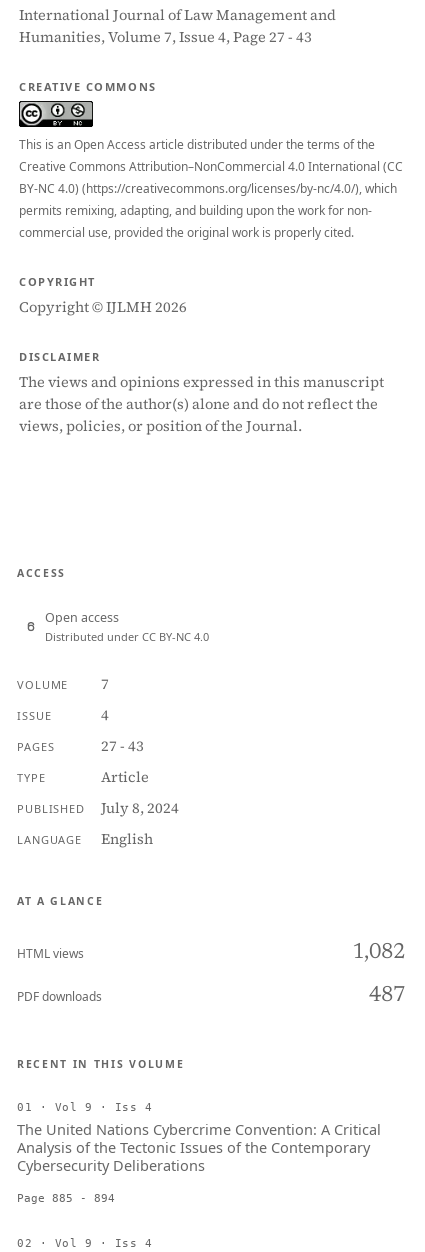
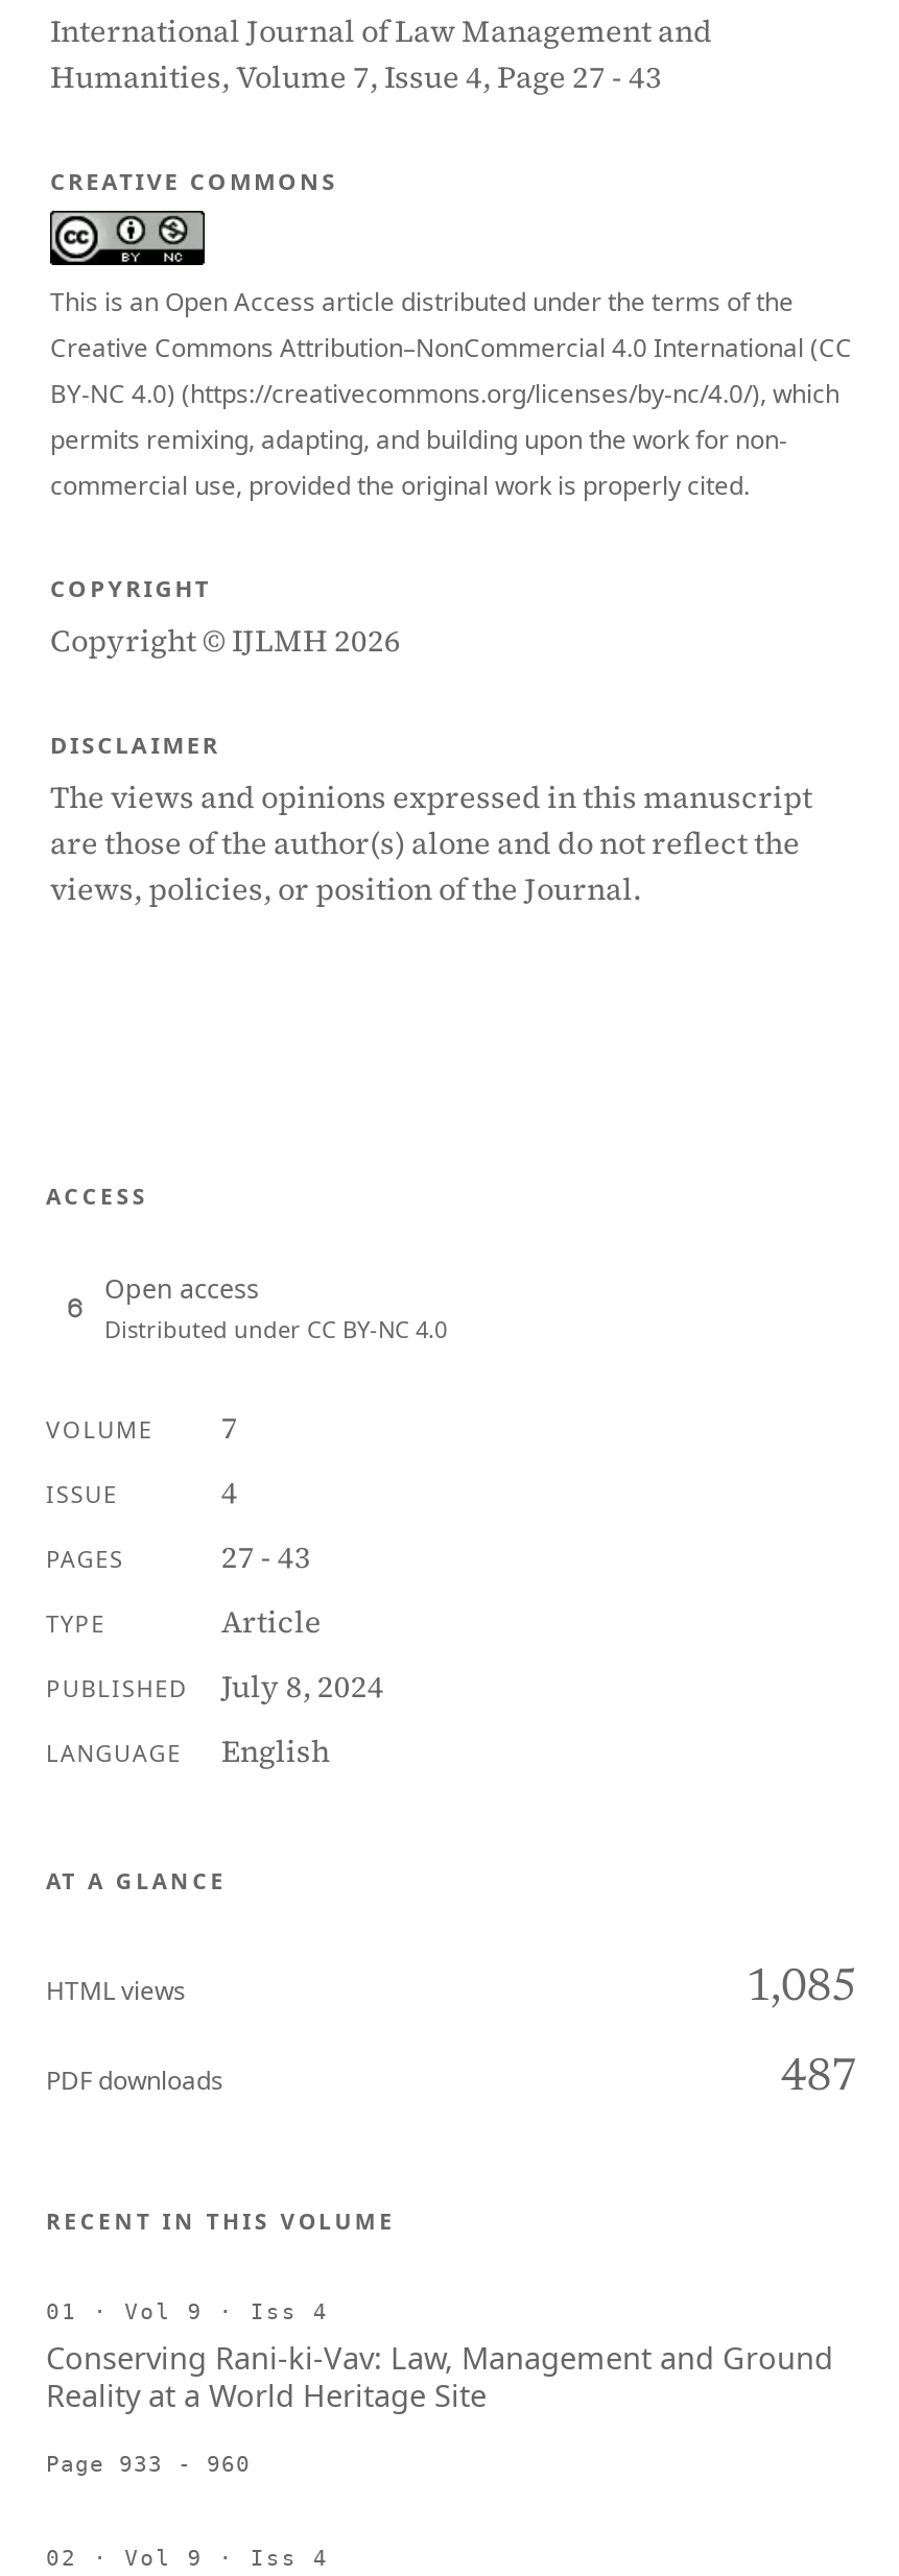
[352,942,405,964] 1,082 -> [746,1966,856,2012] 1,085
[17,1119,381,1175] The United Nations Cybercrime Convention: A Critical | Analysis of the Tectonic Issues of the Contemporary | Cybersecurity Deliberations -> [46,2336,833,2415] Conserving Rani-ki-Vav: Law, Management and Ground | Reality at a World Heritage Site
[17,1192,115,1204] Page 885 - 894 -> [46,2451,251,2476] Page 933 - 960

